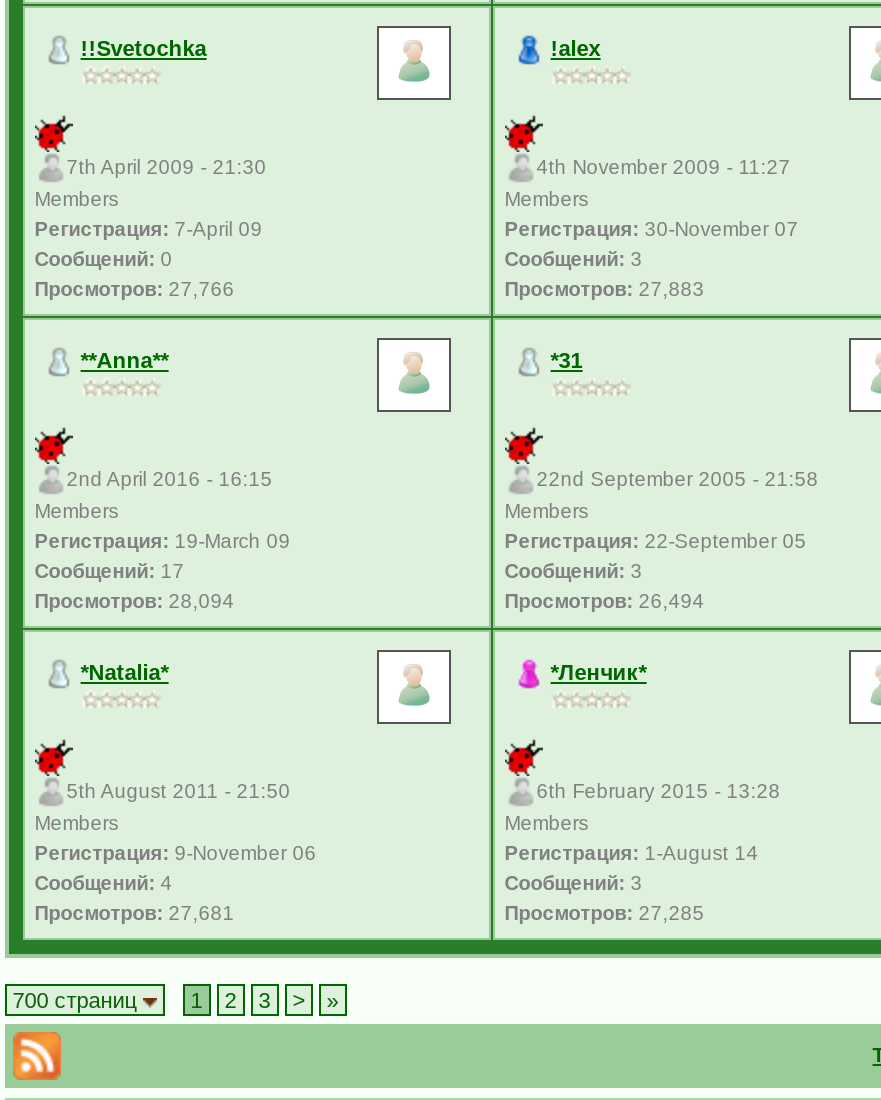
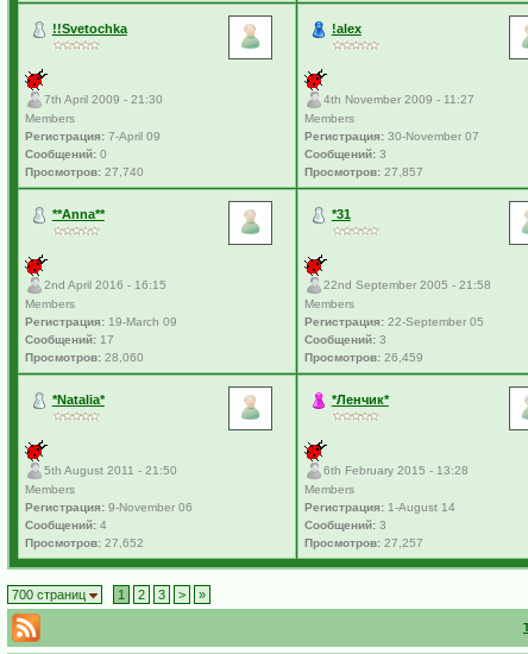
[35,279,235,301] Просмотров: 27,766 -> [25,166,144,179] Просмотров: 27,740
[505,279,705,301] Просмотров: 27,883 -> [304,166,423,179] Просмотров: 27,857
[35,591,235,613] Просмотров: 28,094 -> [25,351,144,364] Просмотров: 28,060
[505,591,705,613] Просмотров: 26,494 -> [304,351,423,364] Просмотров: 26,459
[35,903,235,925] Просмотров: 27,681 -> [25,537,144,550] Просмотров: 27,652
[505,903,705,925] Просмотров: 27,285 -> [304,537,423,550] Просмотров: 27,257

